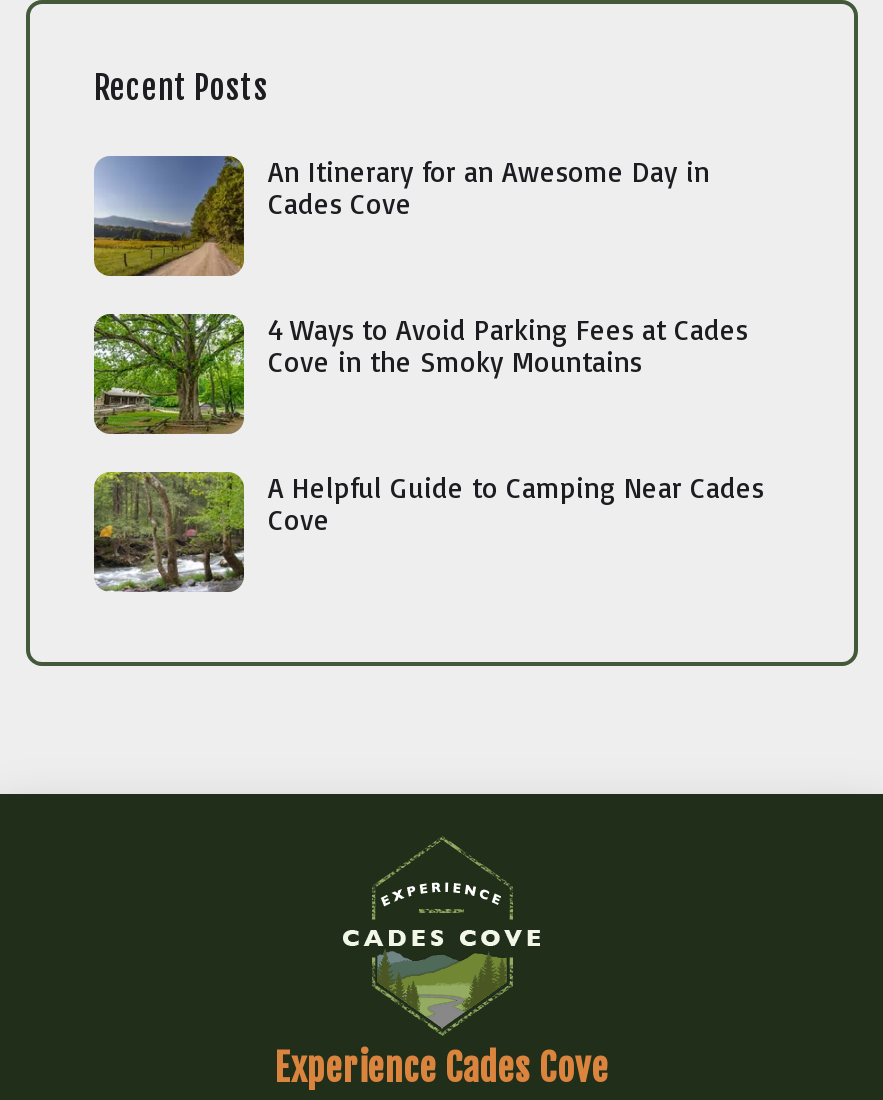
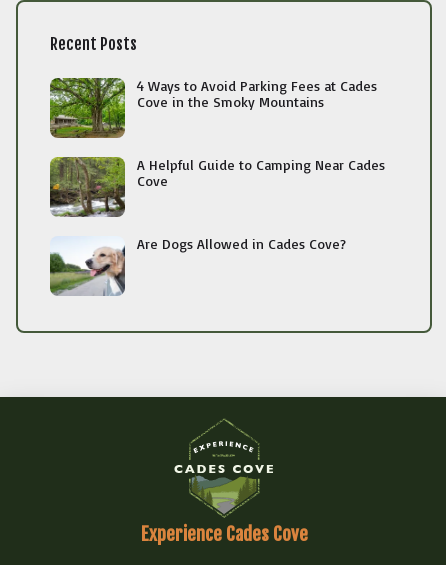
[94,154,710,276] [image] | An Itinerary for an Awesome Day in | Cades Cove -> none
moved [90,310,764,536] -> [48,76,385,189]: [image] | 4 Ways to Avoid Parking Fees at Cades | Cove in the Smoky Mountains | A Helpful Guide to Camping Near Cades | Cove
none -> [49,235,346,296] [image] | Are Dogs Allowed in Cades Cove?

